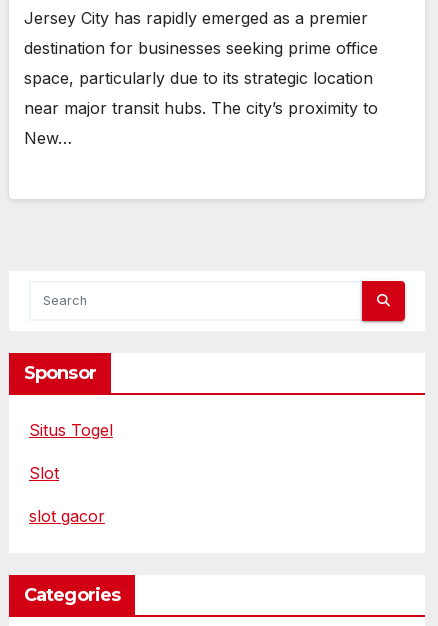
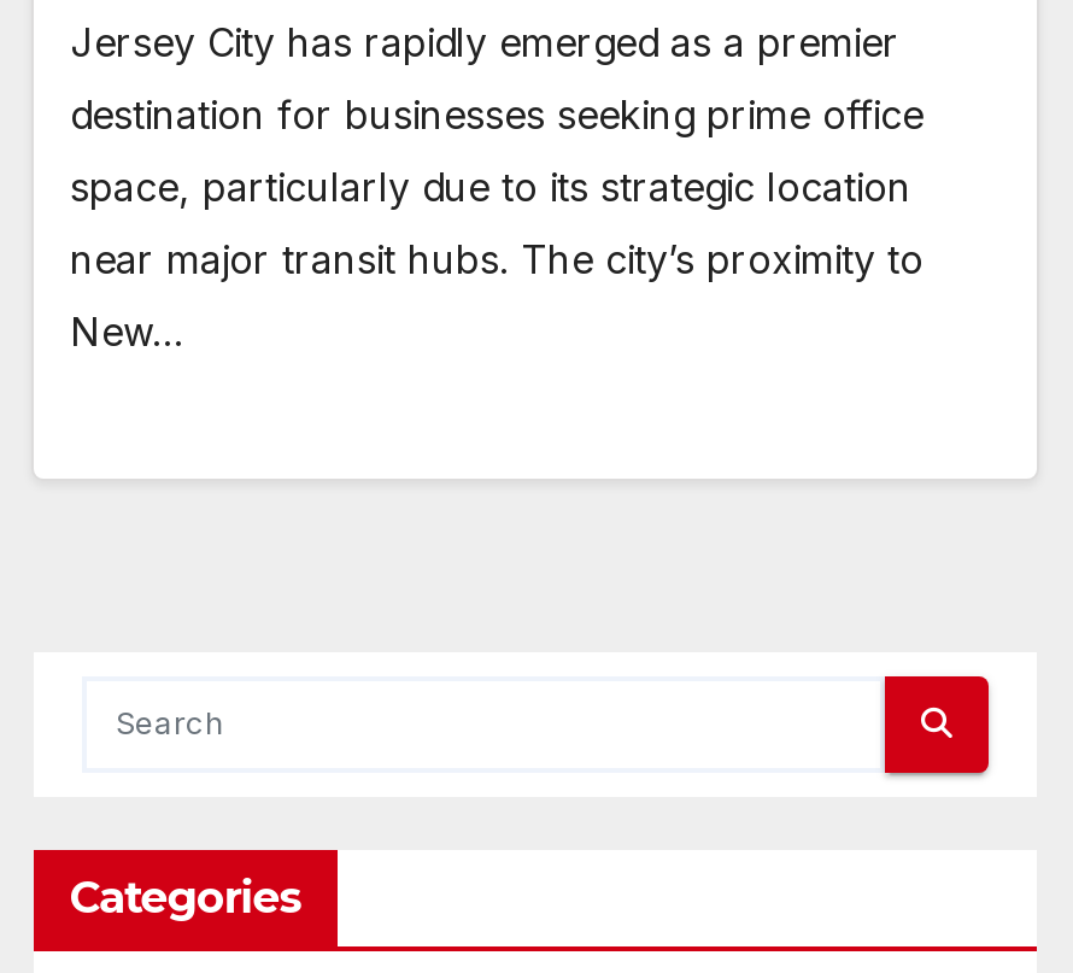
[24,362,113,525] Sponsor | Situs Togel | Slot | slot gacor -> none

